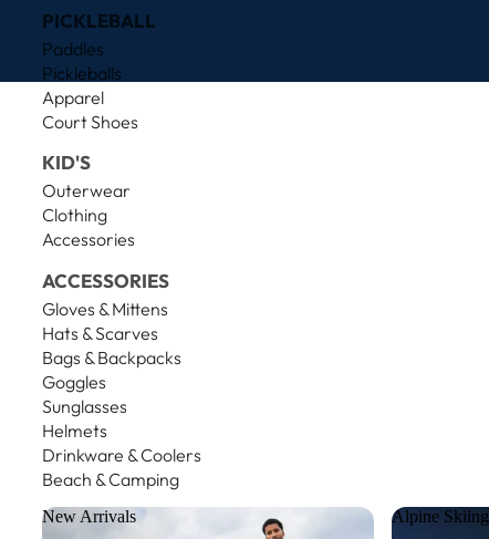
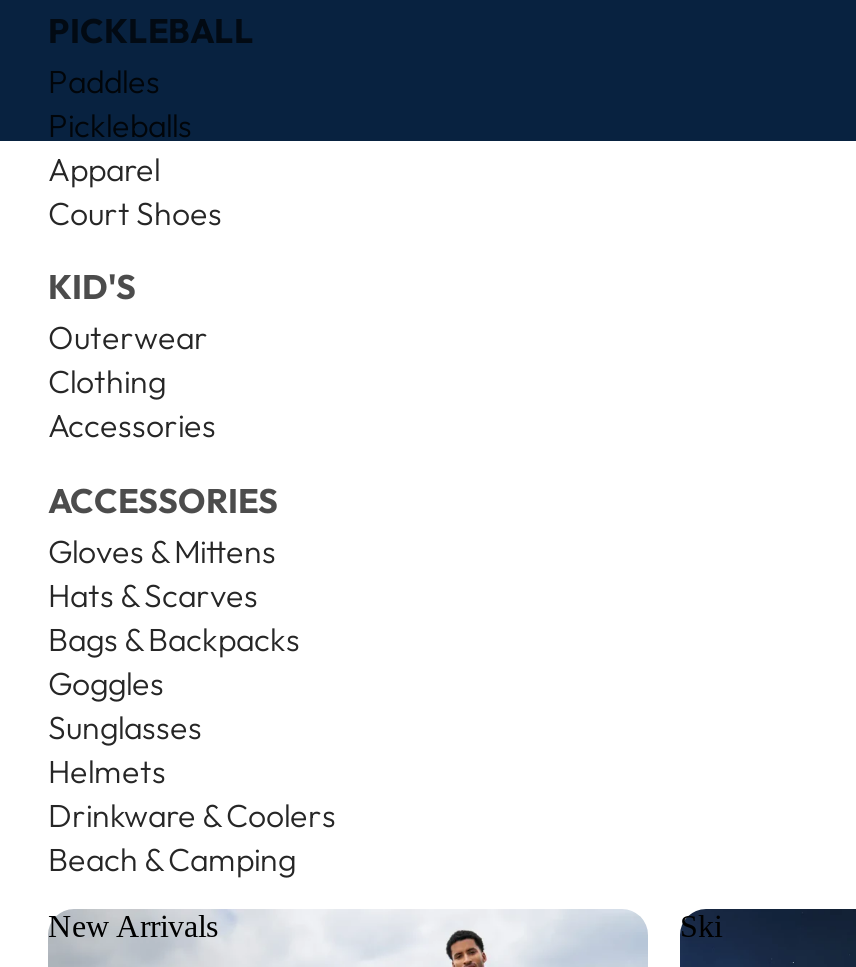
[392,507,489,526] Alpine Skiing -> [680,909,722,943] Ski

